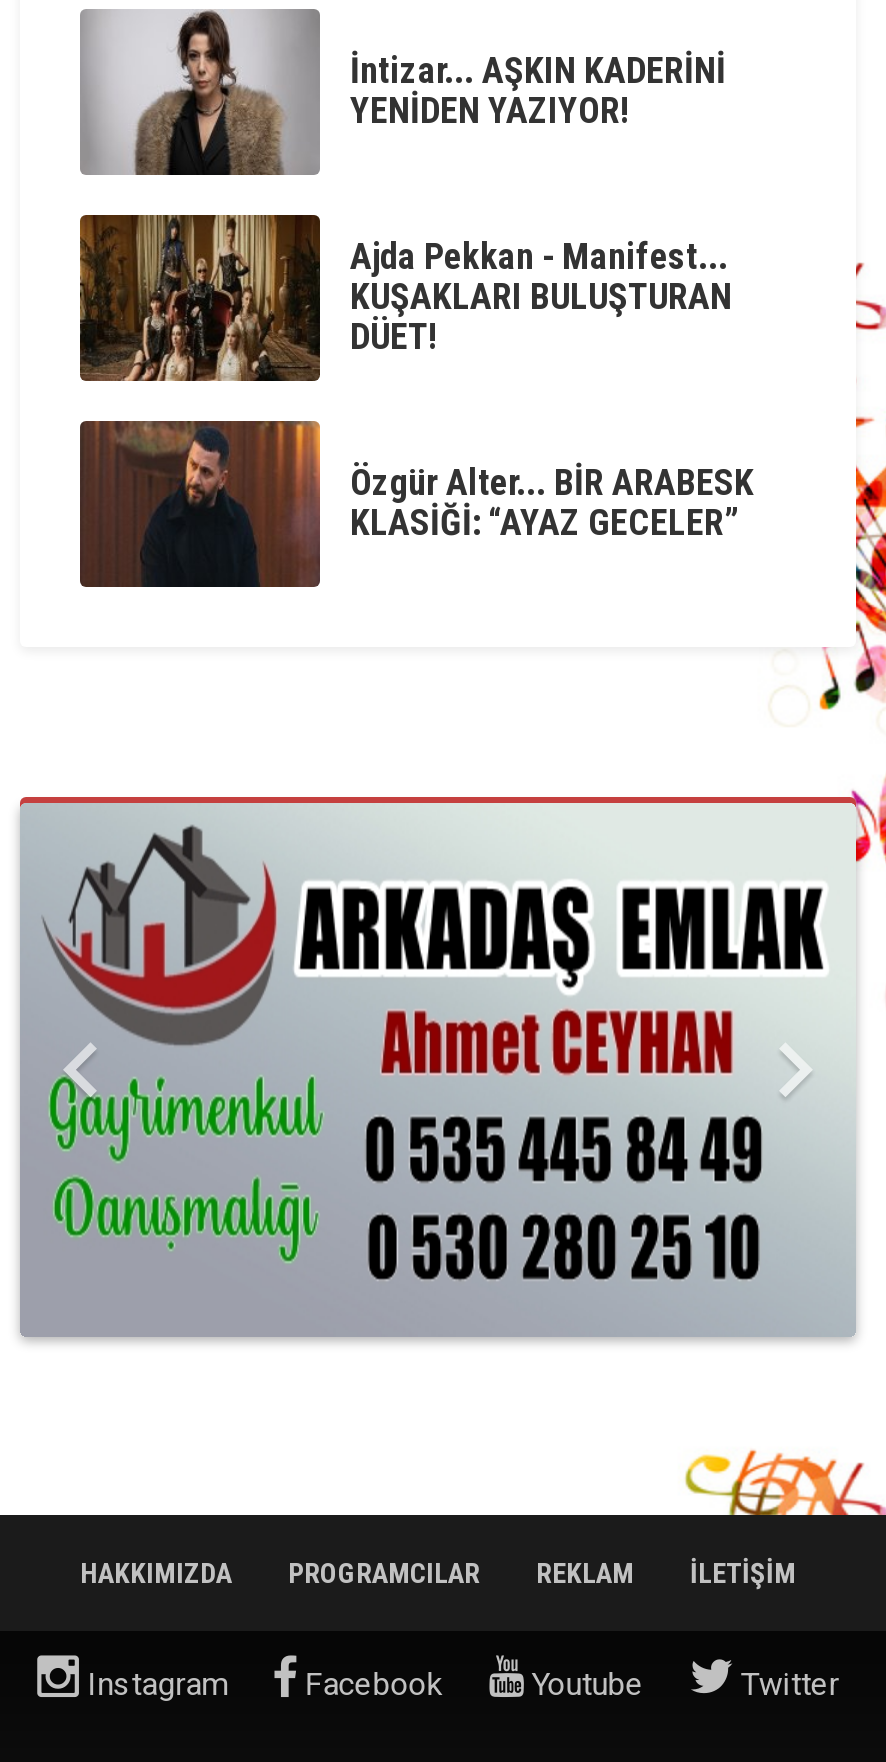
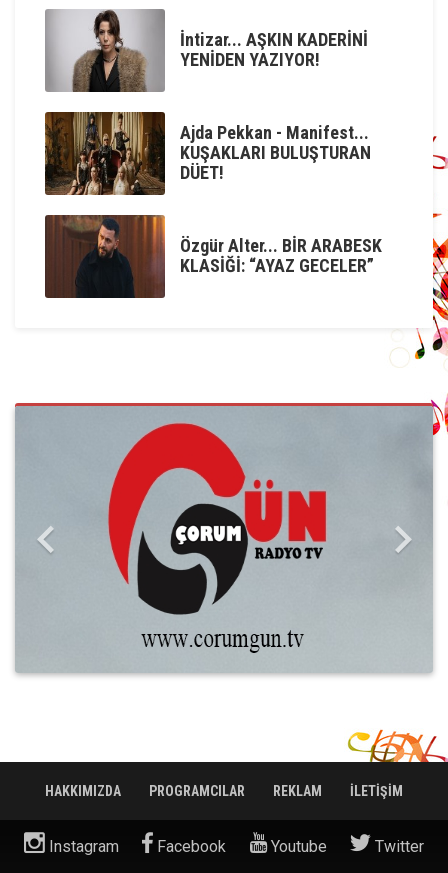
[44,803,856,1295] [image] -> [30,406,433,670] [image]

